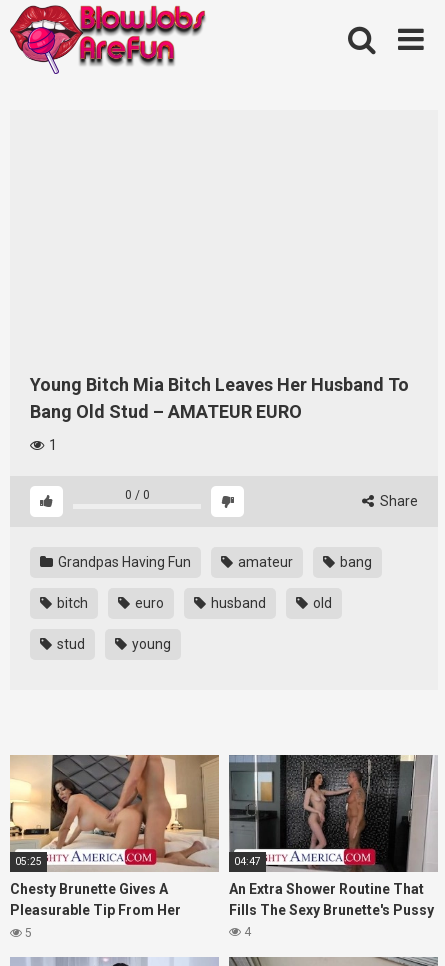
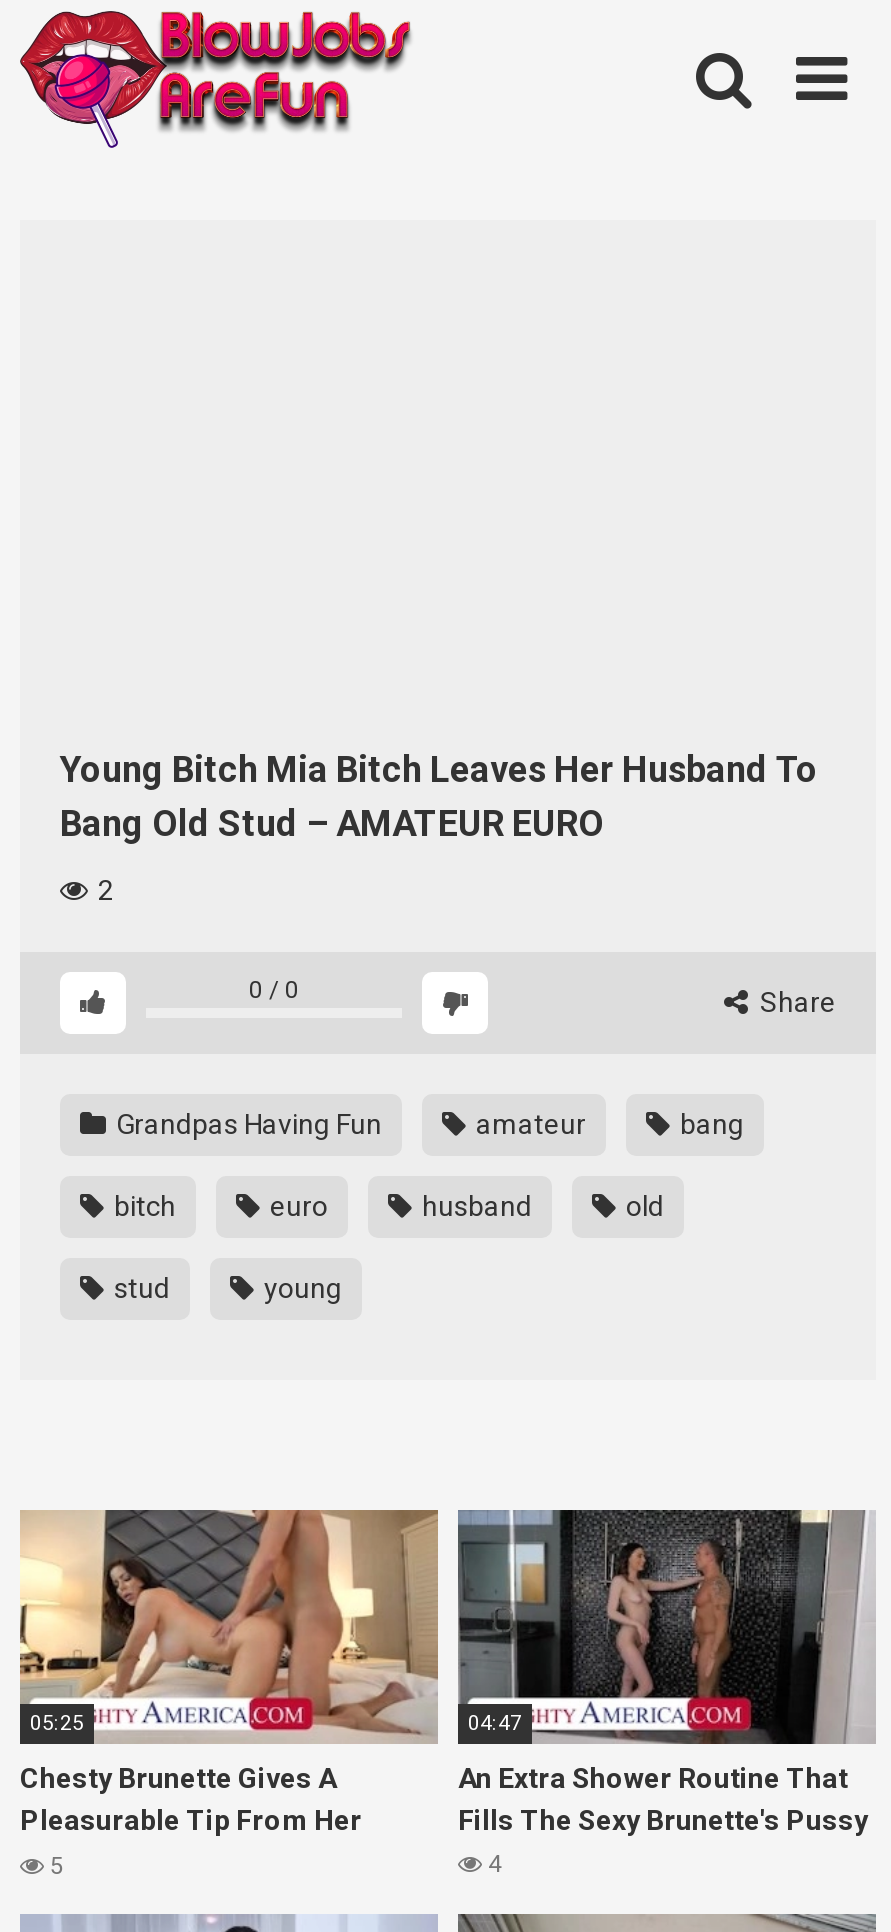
[46,437,57,453] 1 -> [92,874,114,906] 2

